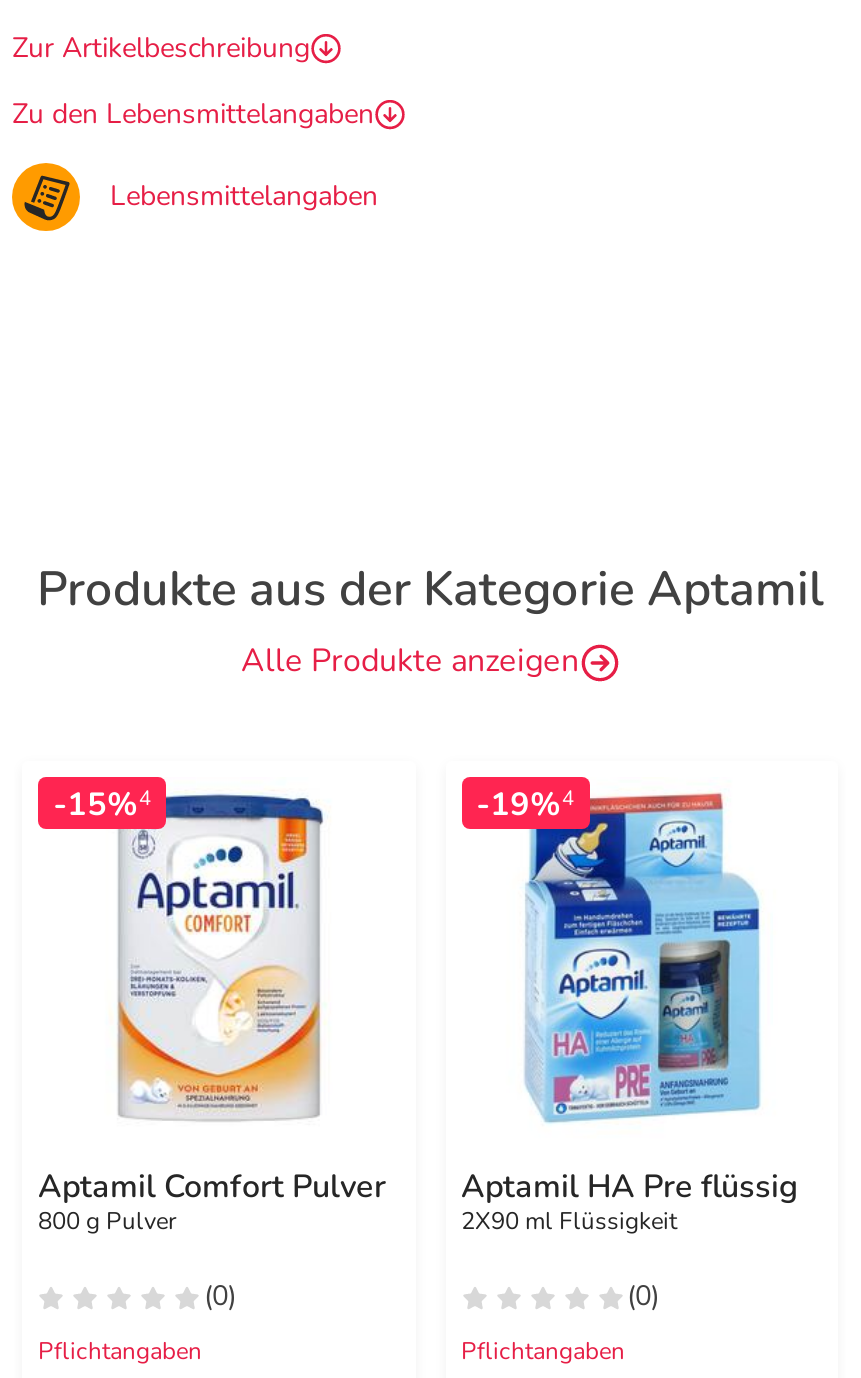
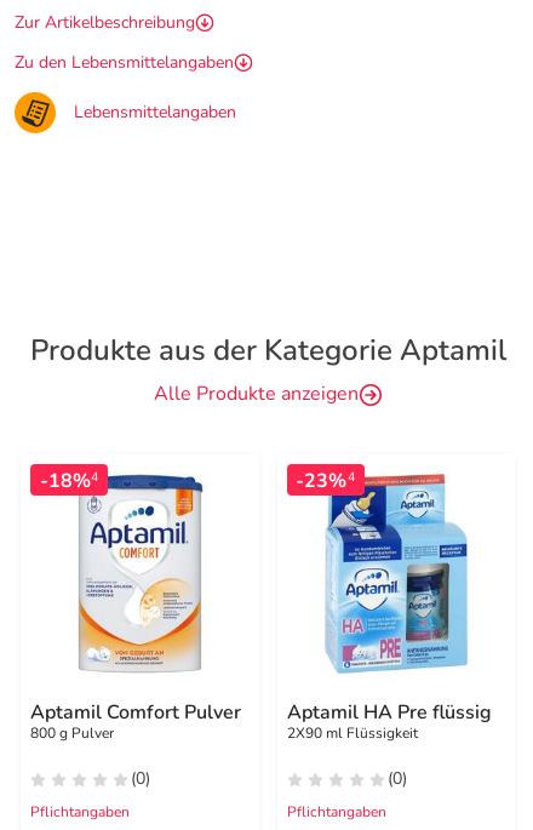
[53,783,151,827] -15%4 -> [39,468,99,494] -18%4
[476,783,574,827] -19%4 -> [296,468,355,494] -23%4

